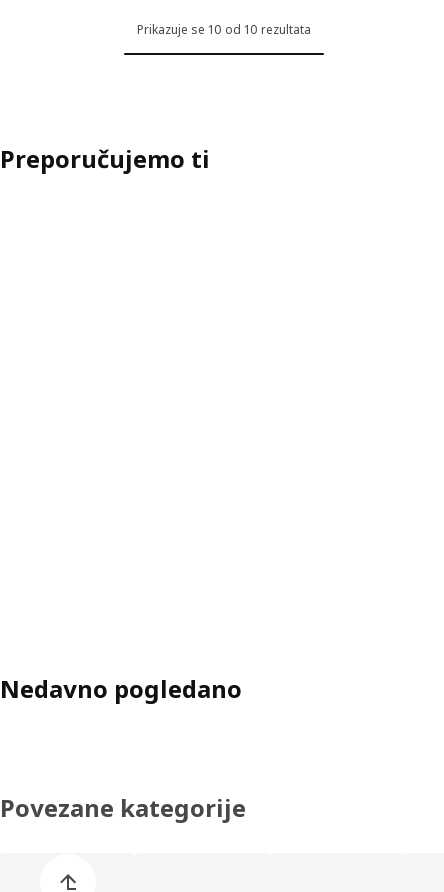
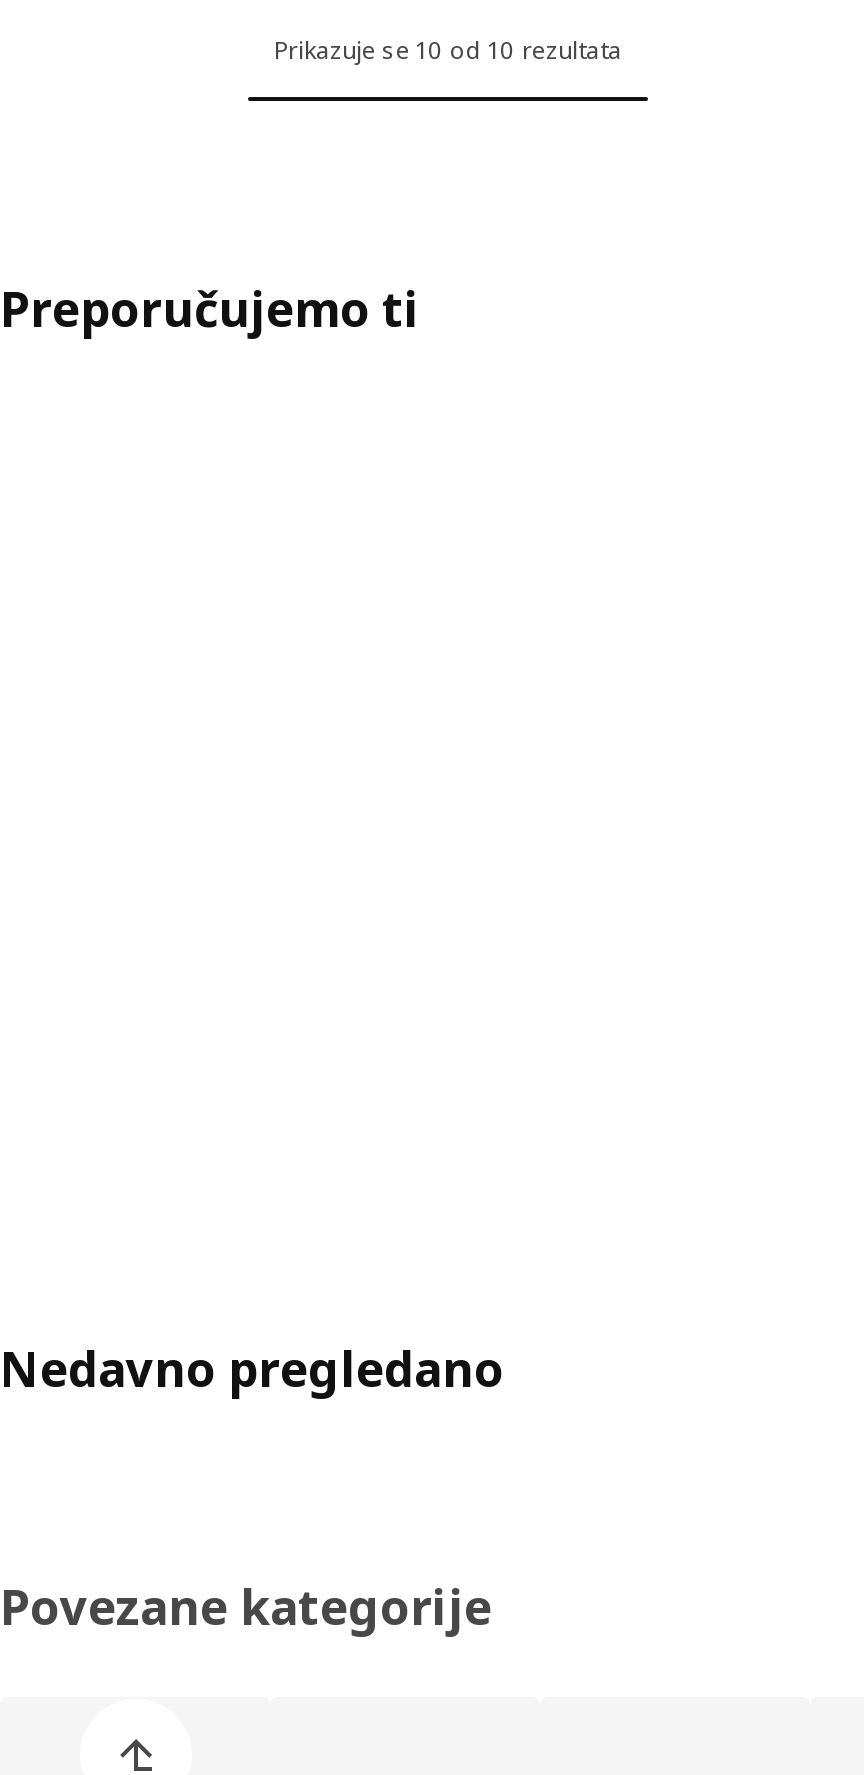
[0,672,242,705] Nedavno pogledano -> [0,1335,504,1401] Nedavno pregledano

